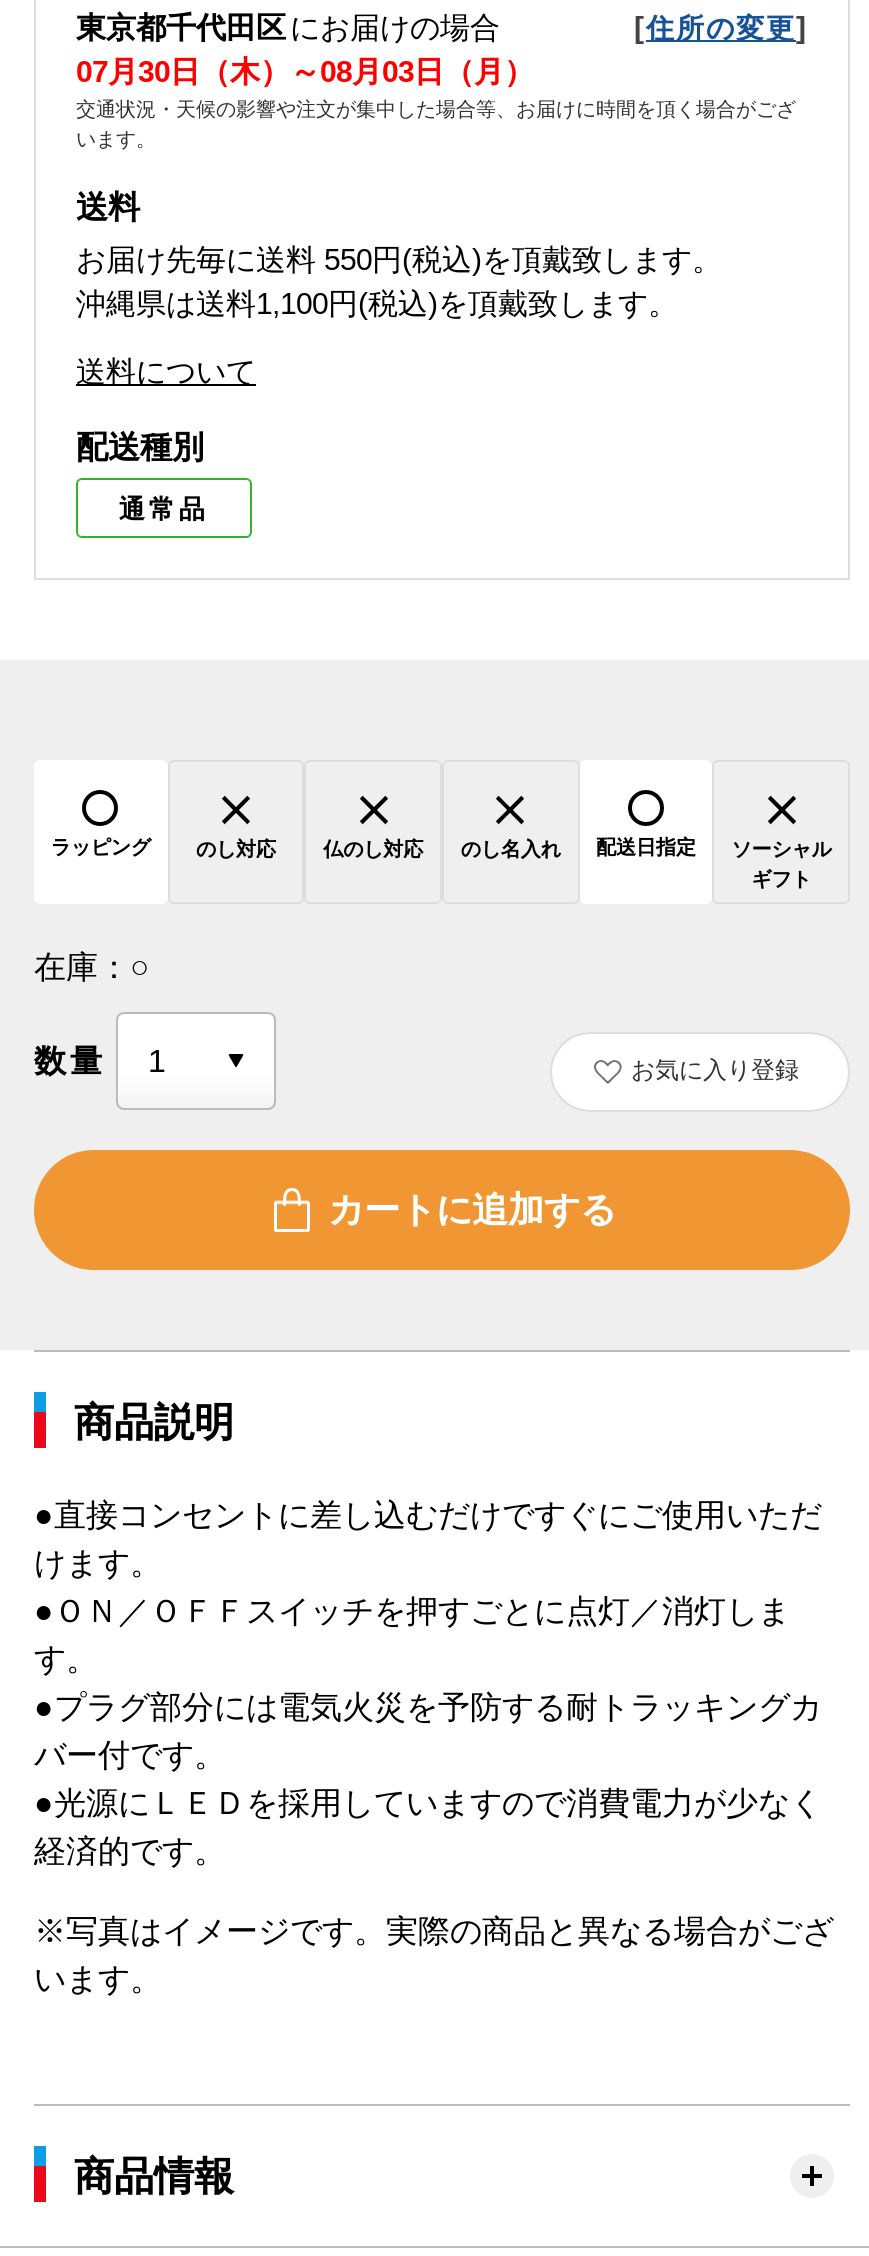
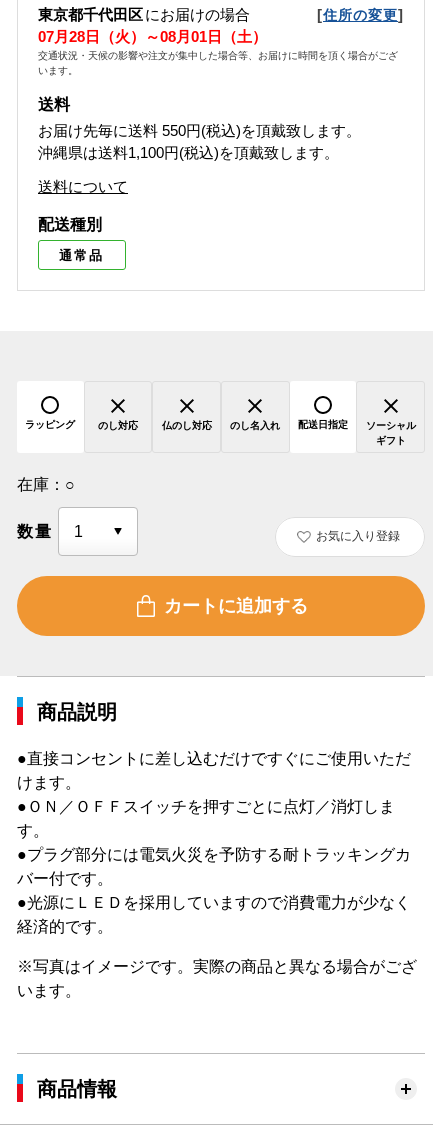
[76,55,534,89] 07月30日（木）～08月03日（月） -> [38,28,267,45] 07月28日（火）～08月01日（土）

